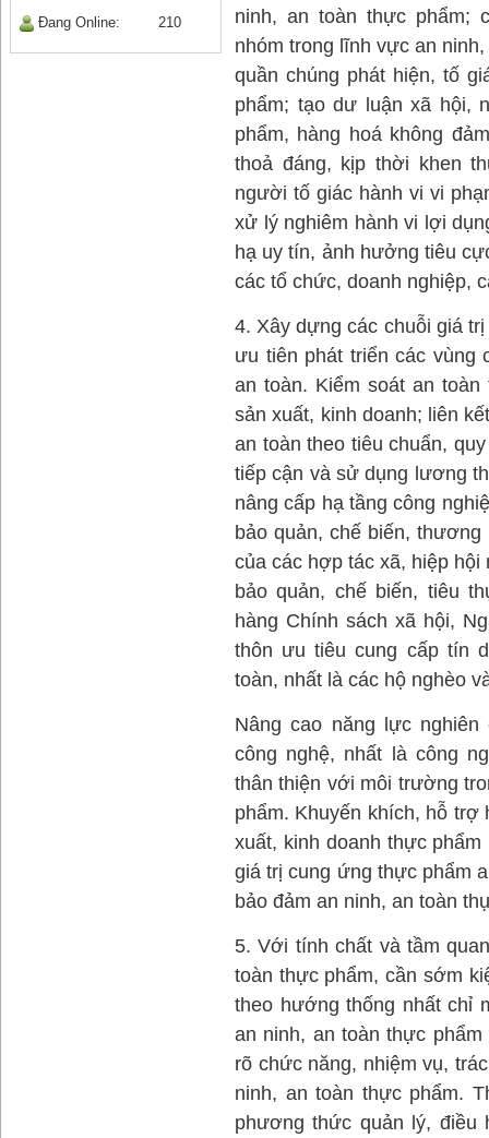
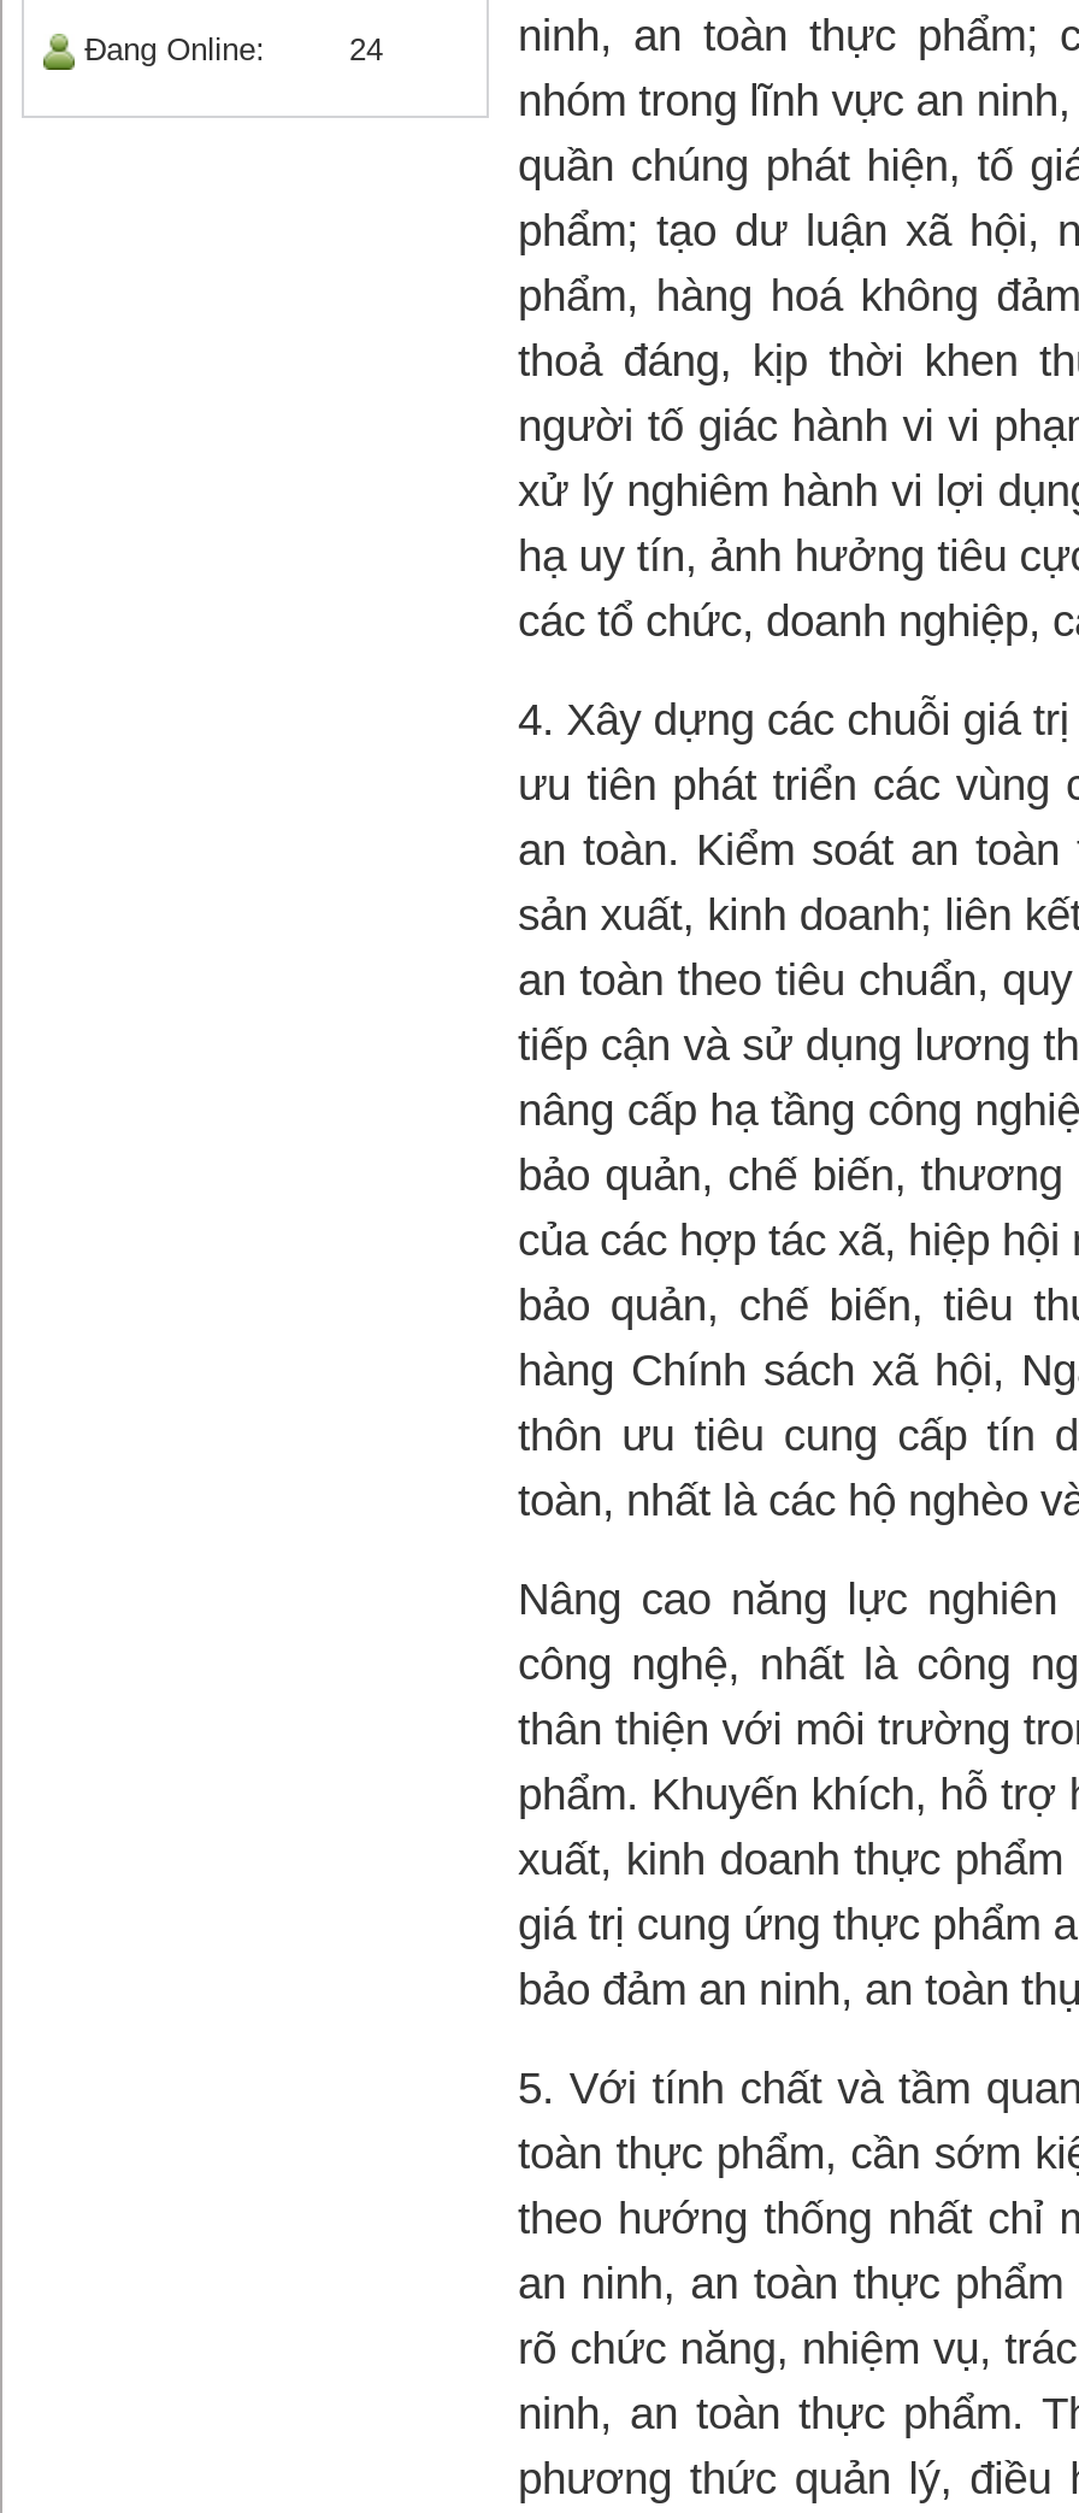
[158,14,181,31] 210 -> [349,31,383,67] 24

